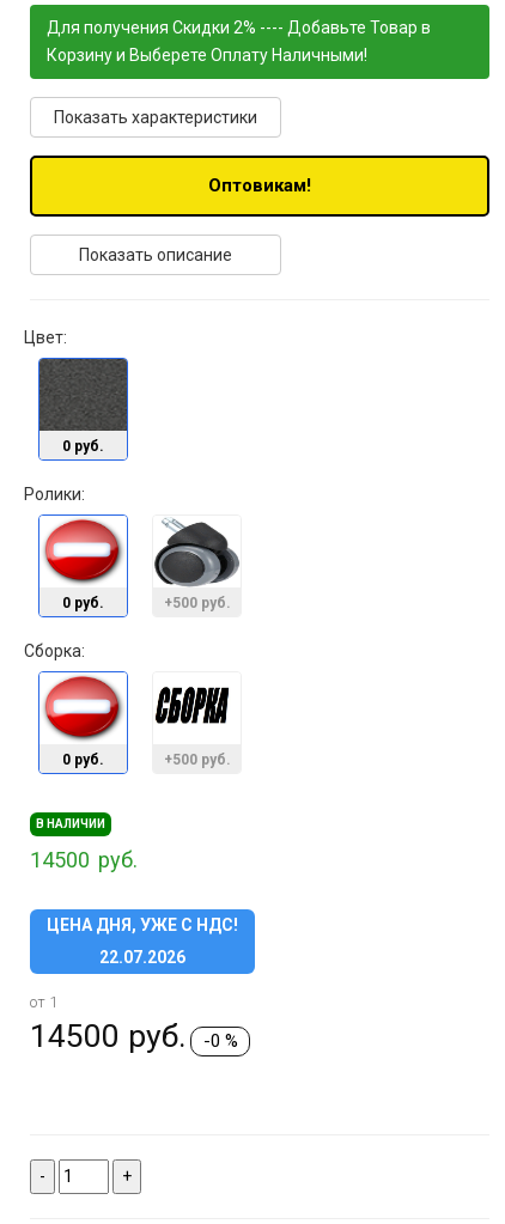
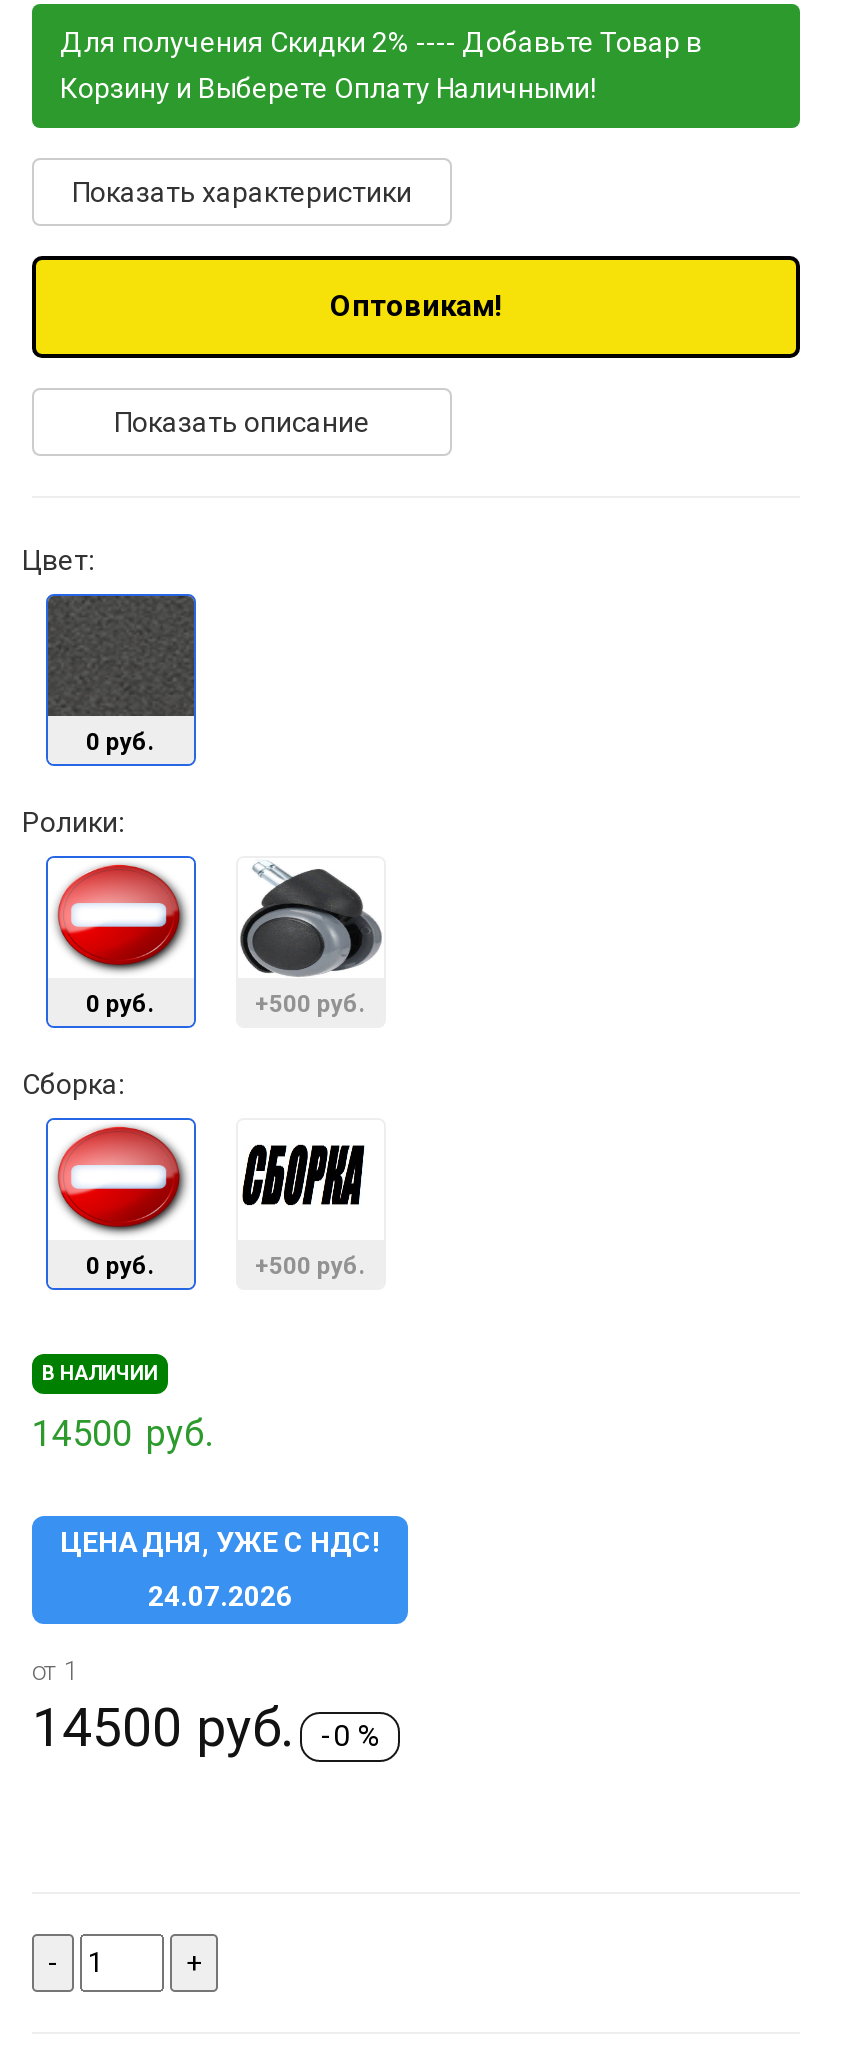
[99,948,185,967] 22.07.2026 -> [148,1580,292,1612] 24.07.2026

